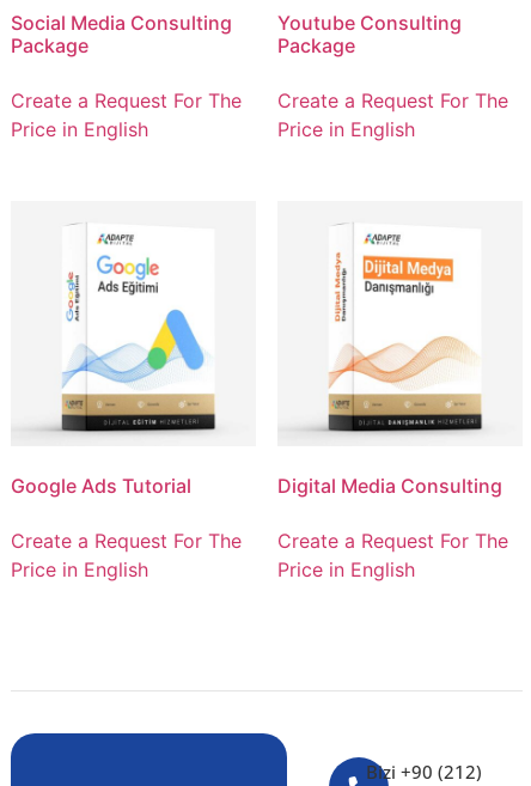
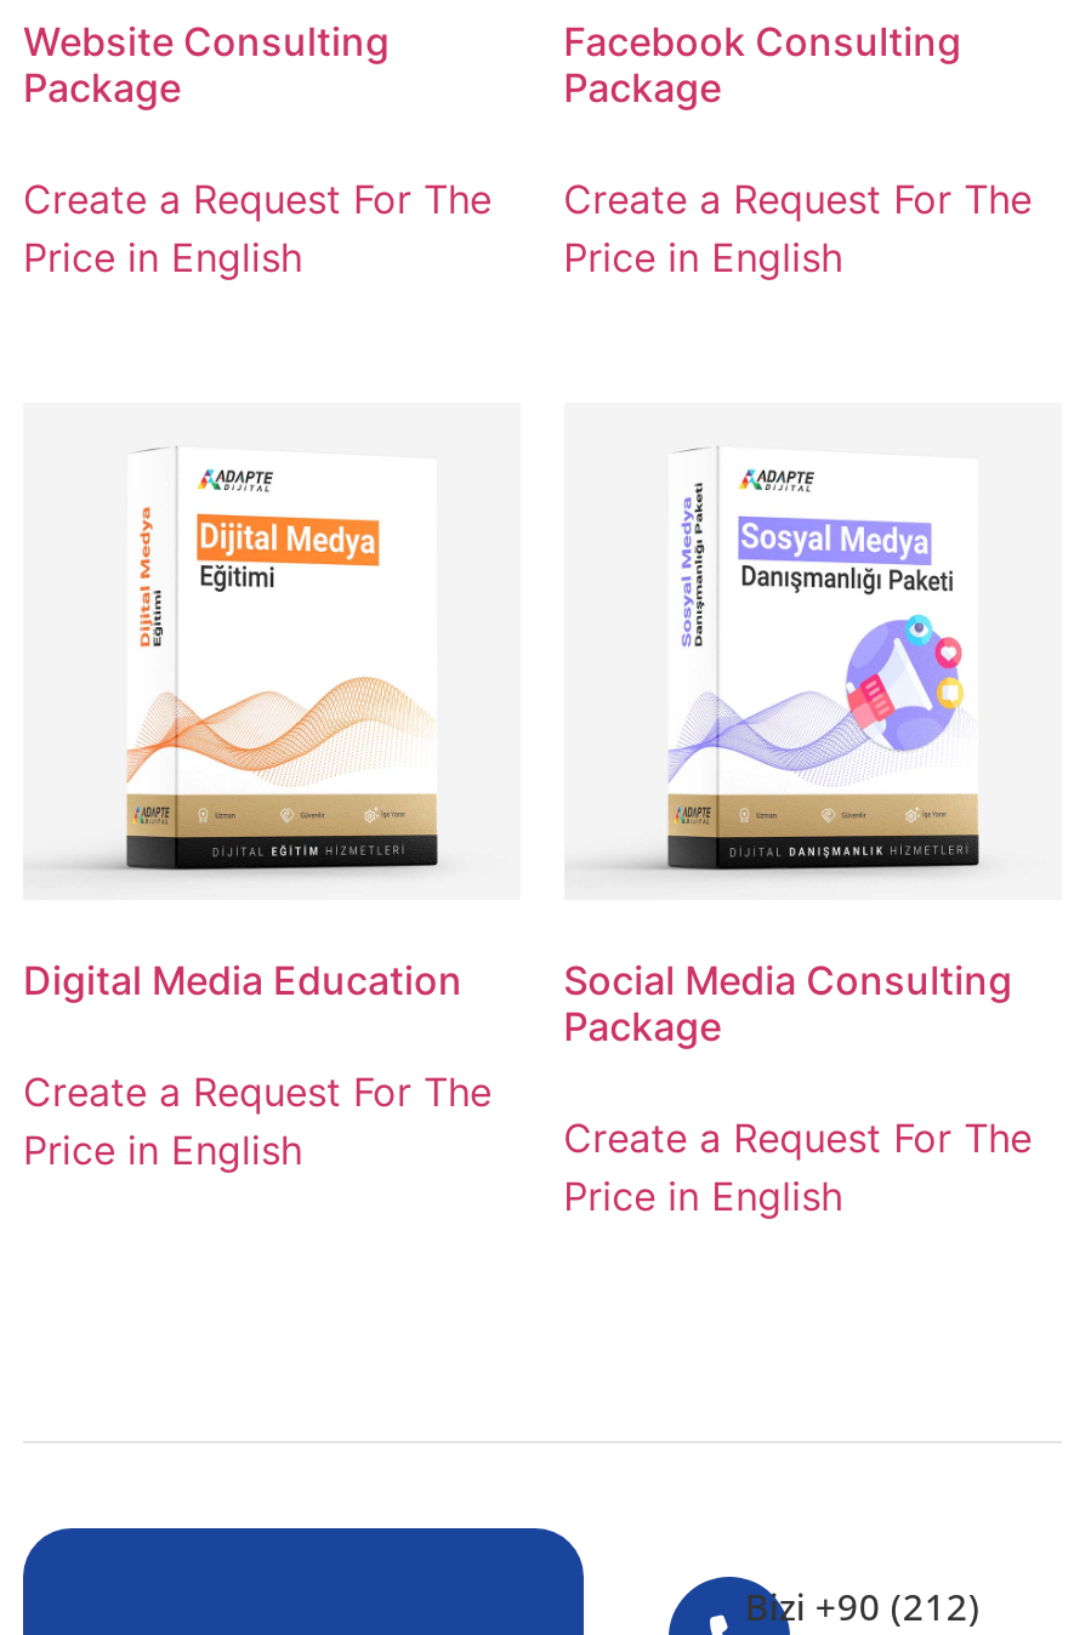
none -> [23,16,390,65] Website Consulting
moved [11,10,232,34] -> [563,956,1012,1004]: Social Media Consulting
[277,10,461,34] Youtube Consulting -> [563,16,961,65] Facebook Consulting
[329,242,474,388] [image] -> [671,480,965,776] [image]
[62,254,206,386] [image] -> [127,505,421,781] [image]
[11,474,191,498] Google Ads Tutorial -> [23,956,462,1004] Digital Media Education
[277,474,502,498] Digital Media Consulting -> [563,1002,721,1050] Package

